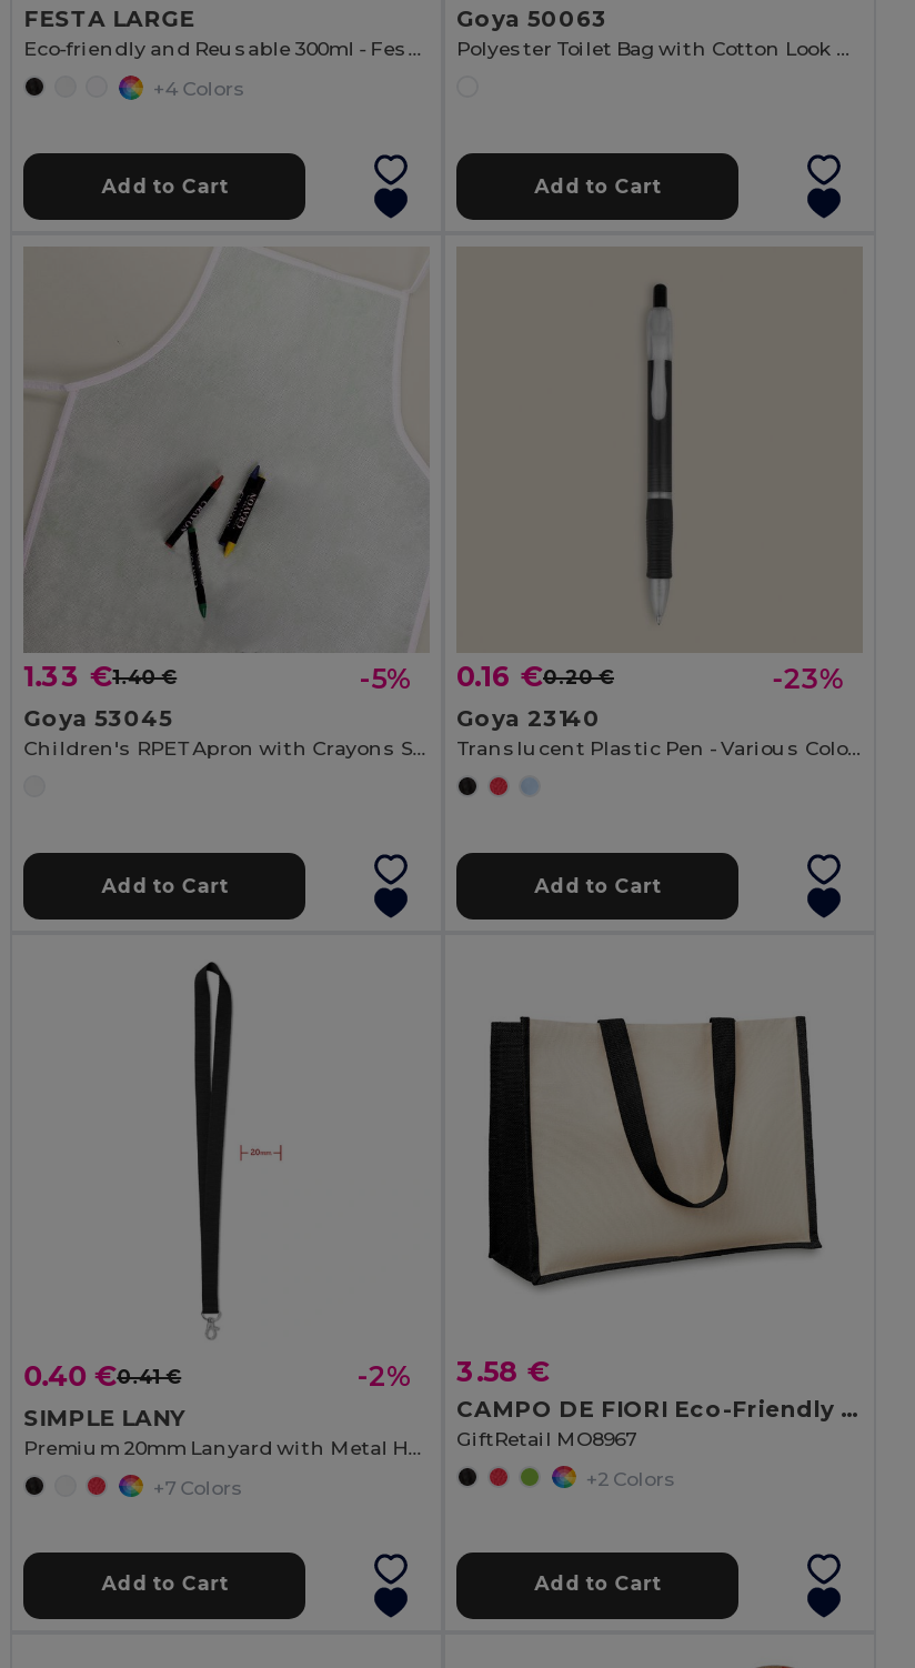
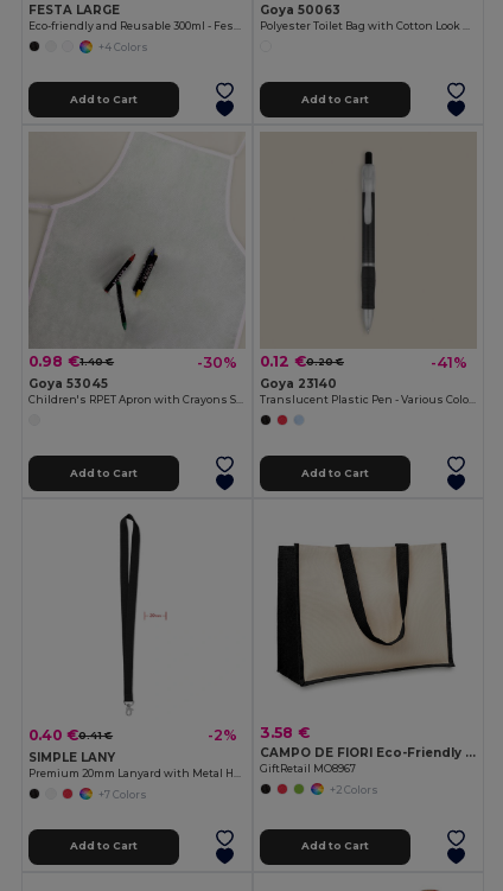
[24,660,177,693] 1.33 €1.40 € -> [29,352,114,370] 0.98 €1.40 €
[360,661,413,694] -5% -> [196,353,237,371] -30%
[456,660,614,693] 0.16 €0.20 € -> [260,352,344,370] 0.12 €0.20 €
[773,661,846,694] -23% -> [431,353,468,371] -41%

